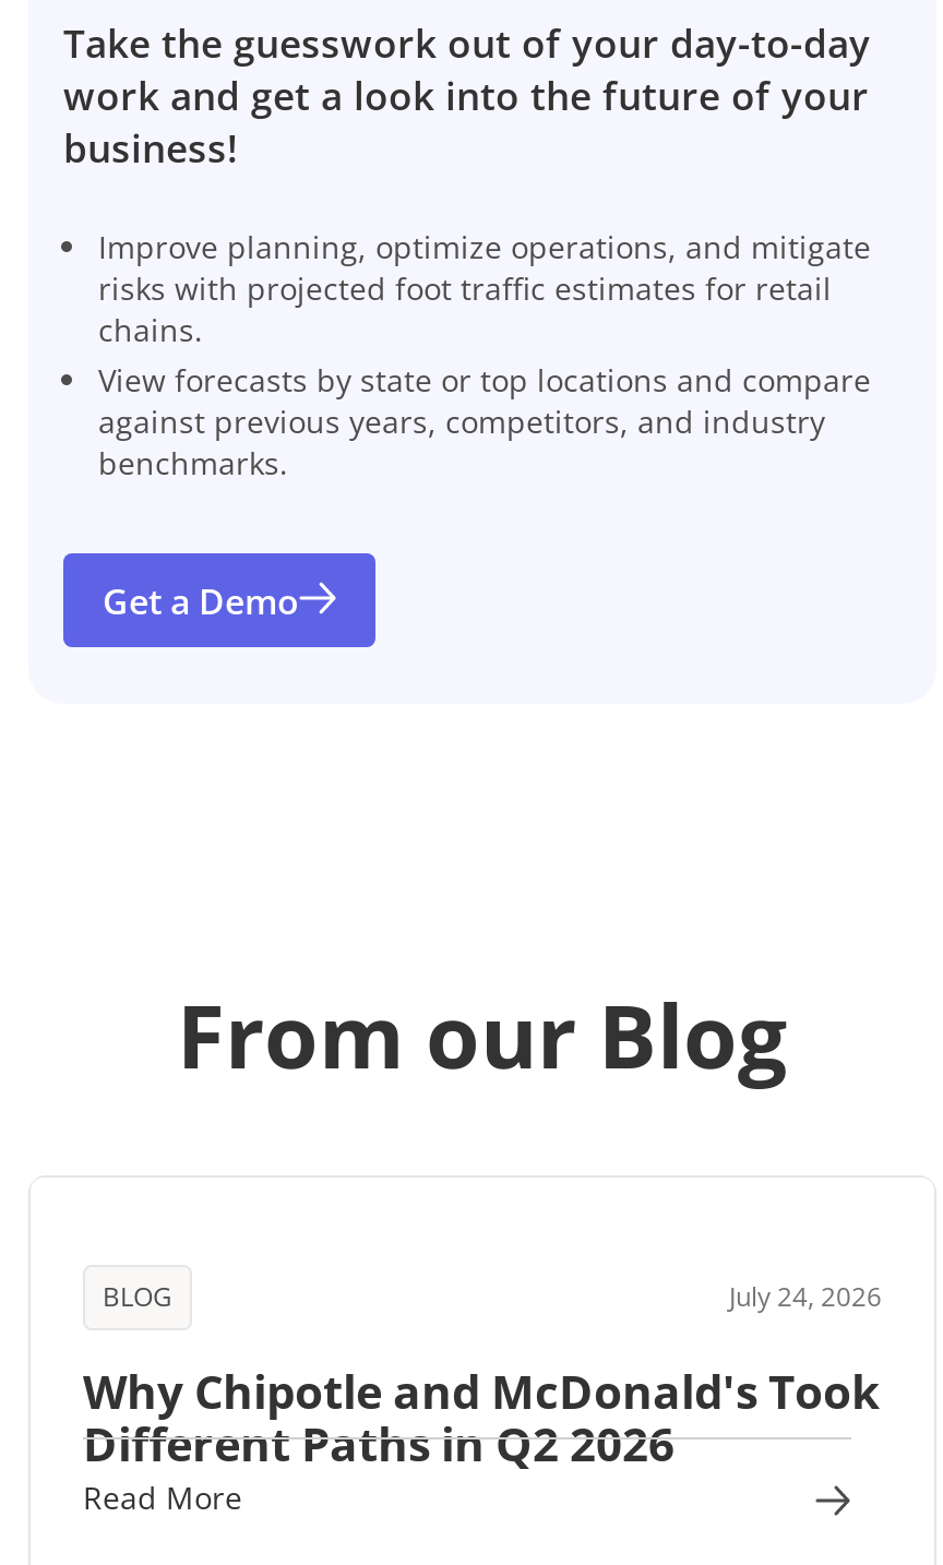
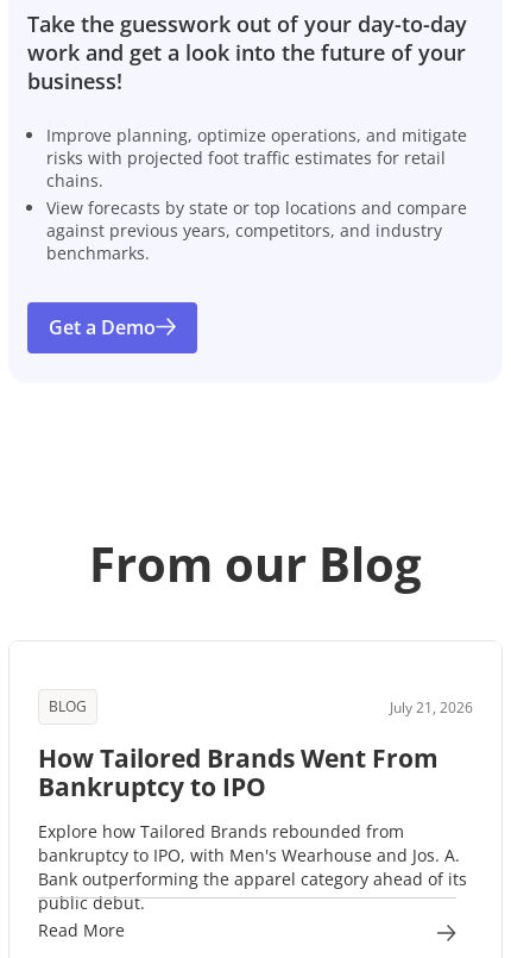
[83,1279,882,1474] July 24, 2026 | Why Chipotle and McDonald's Took | Different Paths in Q2 2026 -> [38,697,473,914] July 21, 2026 | How Tailored Brands Went From | Bankruptcy to IPO | Explore how Tailored Brands rebounded from | bankruptcy to IPO, with Men's Wearhouse and Jos. A. | Bank outperforming the apparel category ahead of its | public debut.

